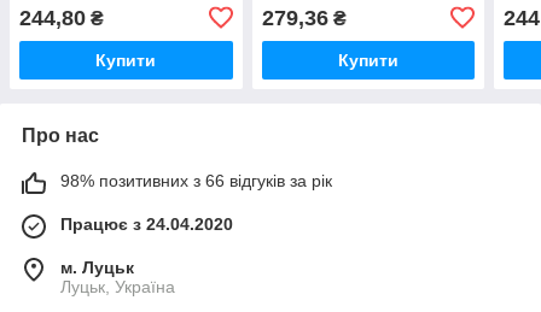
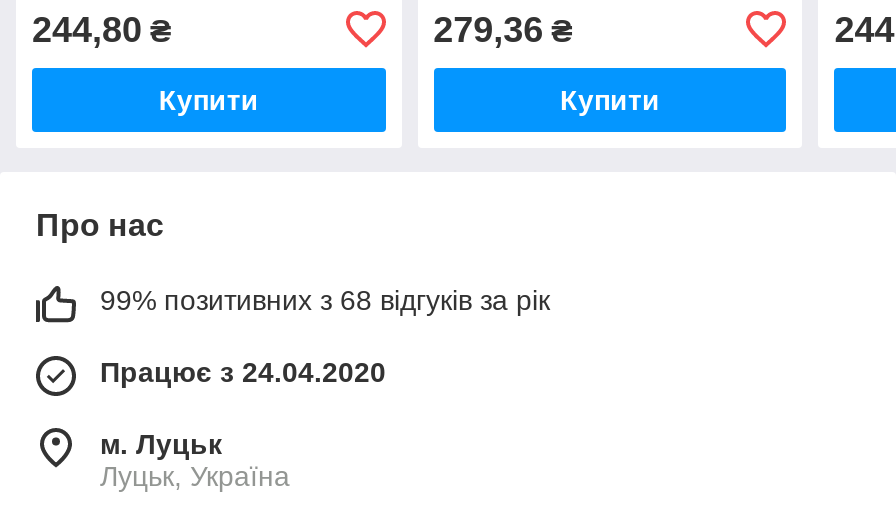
[60,171,332,190] 98% позитивних з 66 відгуків за рік -> [100,284,550,316] 99% позитивних з 68 відгуків за рік

